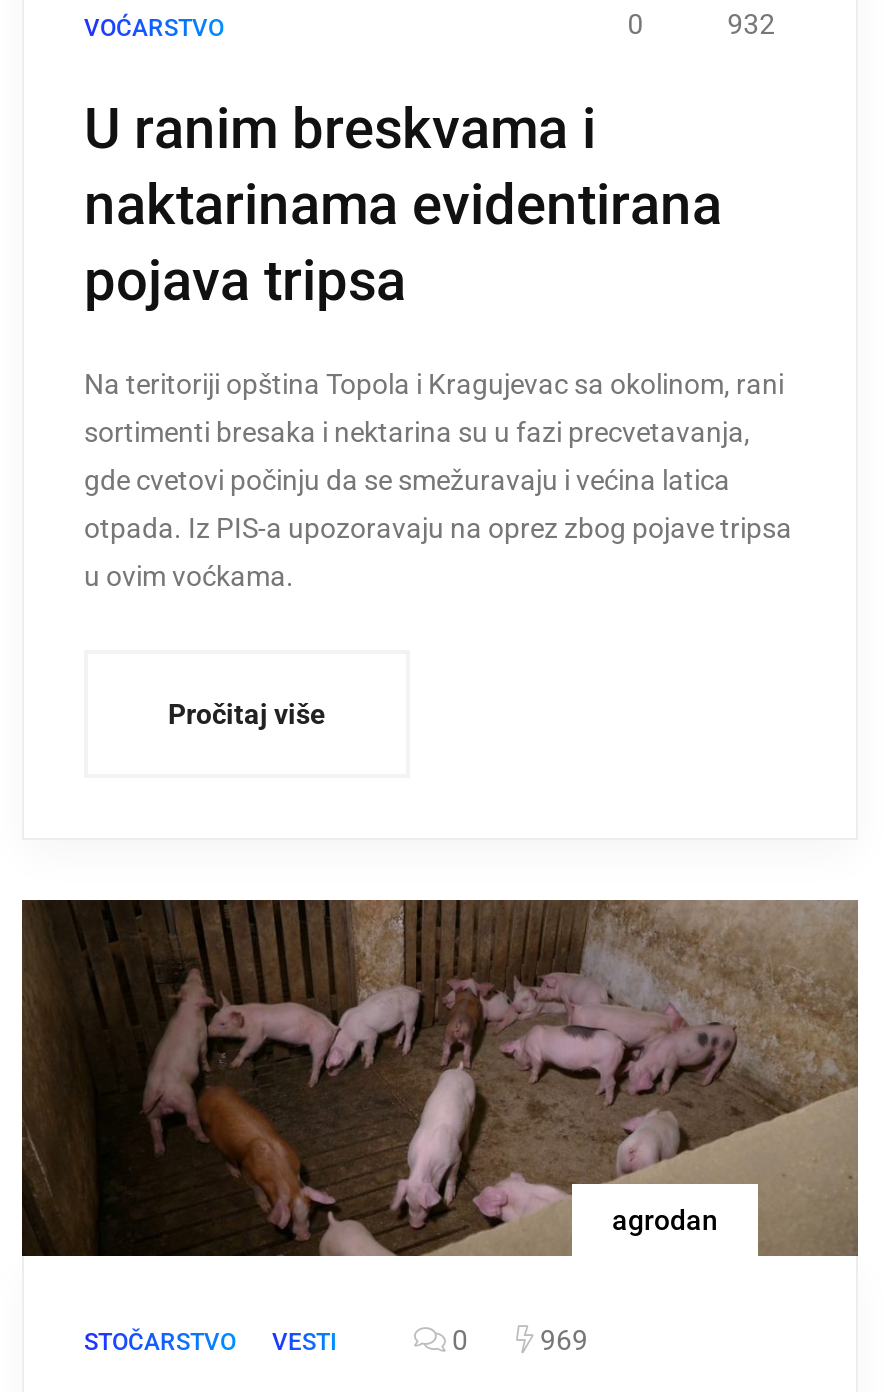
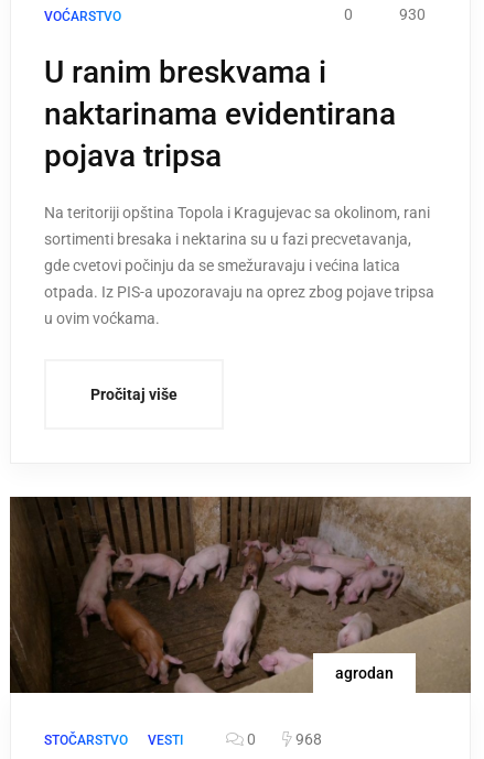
[727,9,775,41] 932 -> [399,6,425,23] 930
[534,1324,588,1356] 969 -> [292,730,322,748] 968

